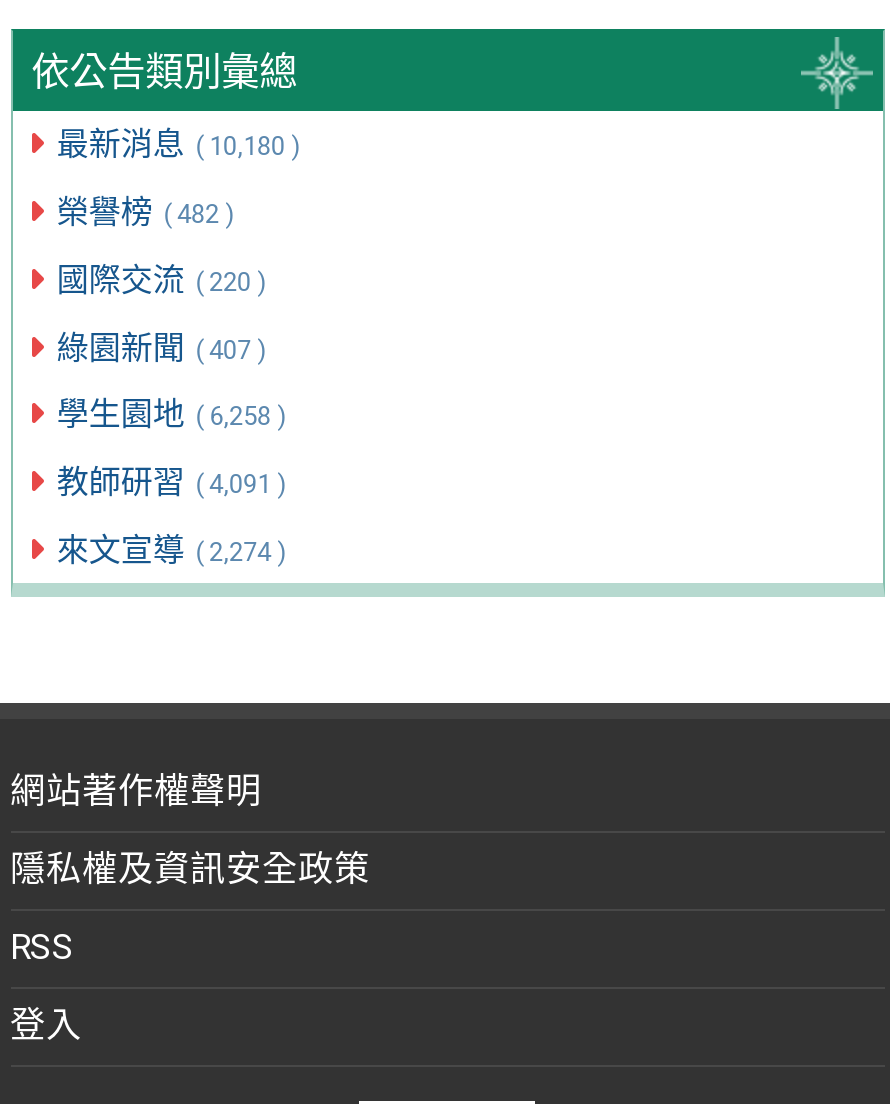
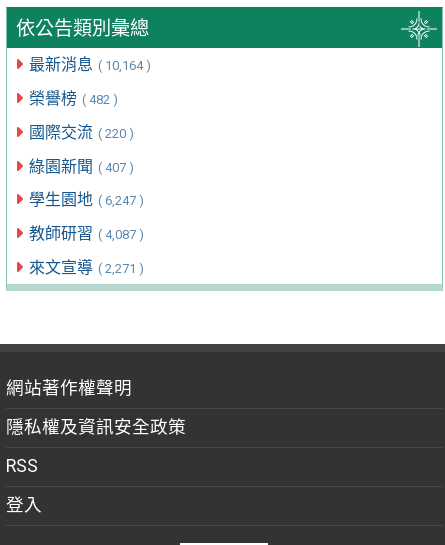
[57,125,301,163] 最新消息 ( 10,180 ) -> [29,55,151,74] 最新消息 ( 10,164 )
[57,396,287,434] 學生園地 ( 6,258 ) -> [29,190,144,209] 學生園地 ( 6,247 )
[57,463,287,501] 教師研習 ( 4,091 ) -> [29,224,144,243] 教師研習 ( 4,087 )
[57,531,287,569] 來文宣導 ( 2,274 ) -> [29,258,144,277] 來文宣導 ( 2,271 )

